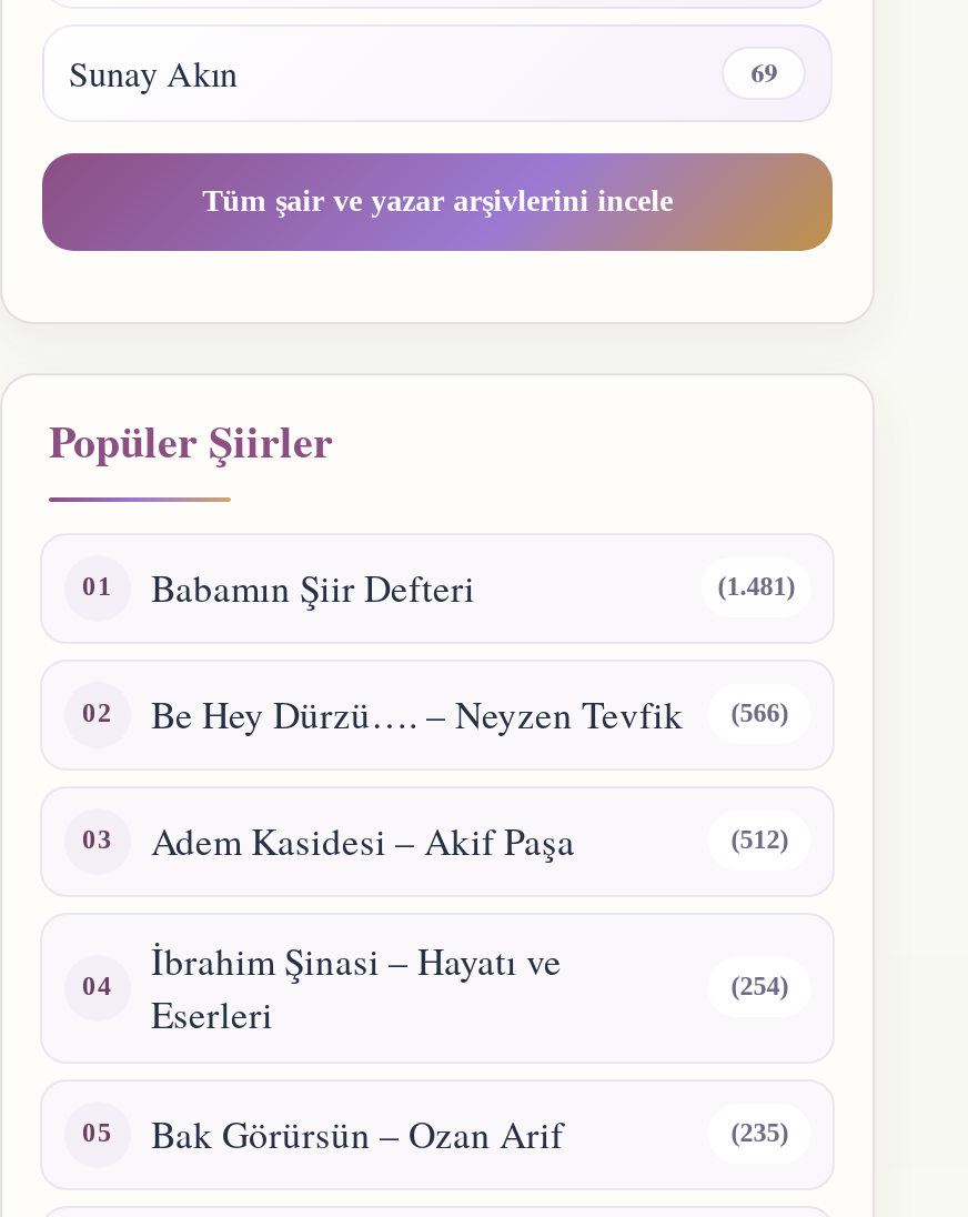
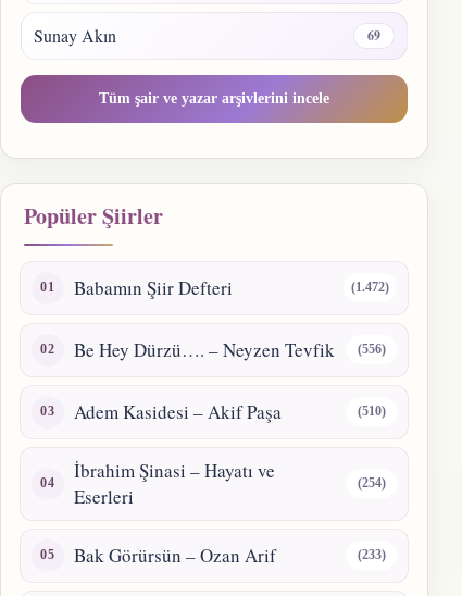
[718,571,795,602] (1.481) -> [351,280,389,295] (1.472)
[151,688,789,739] Be Hey Dürzü…. – Neyzen Tevfik (566) -> [74,337,386,362] Be Hey Dürzü…. – Neyzen Tevfik (556)
[731,824,789,855] (512) -> [358,404,386,419] (510)
[731,1117,789,1148] (235) -> [358,547,386,562] (233)

